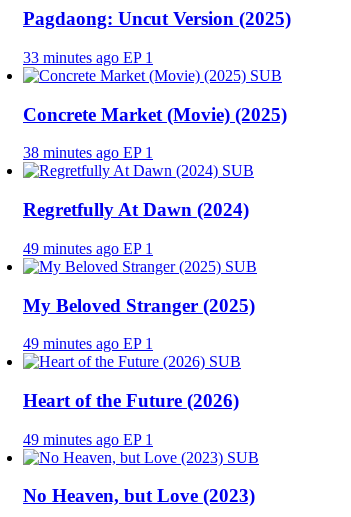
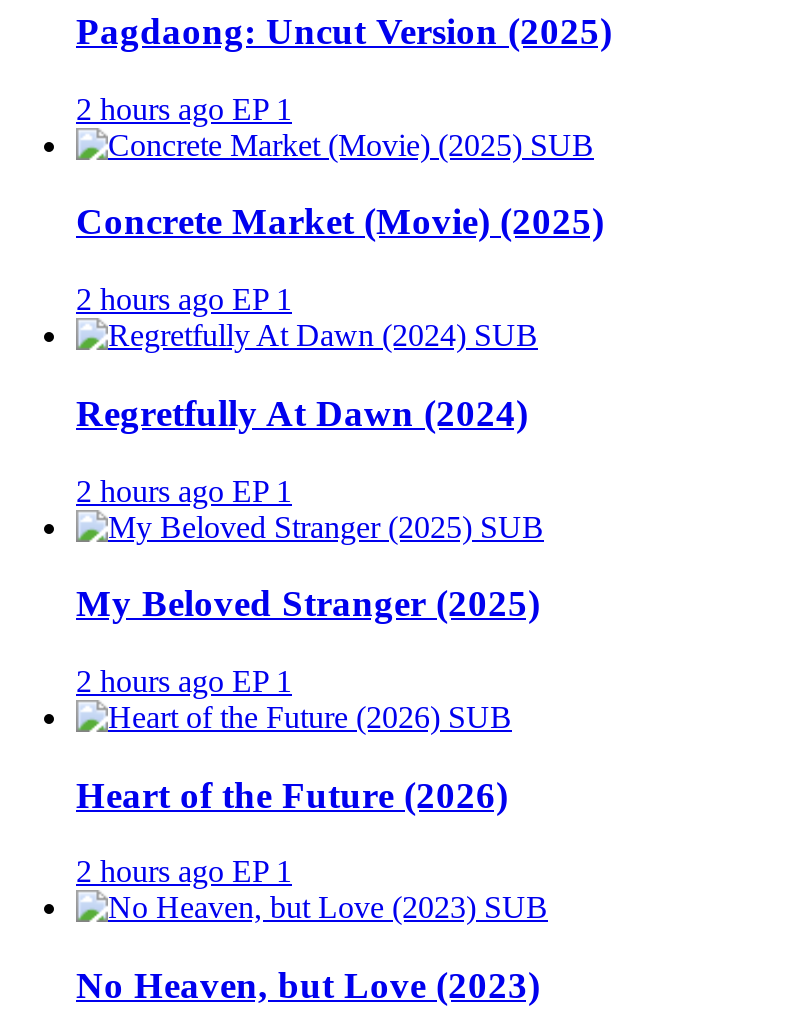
[23,49,153,66] 33 minutes ago EP 1 -> [76,91,292,125] 2 hours ago EP 1
[23,144,153,161] 38 minutes ago EP 1 -> [76,282,292,316] 2 hours ago EP 1
[23,240,153,257] 49 minutes ago EP 1 -> [76,473,292,507] 2 hours ago EP 1
[23,335,153,352] 49 minutes ago EP 1 -> [76,664,292,698] 2 hours ago EP 1
[23,431,153,448] 49 minutes ago EP 1 -> [76,855,292,889] 2 hours ago EP 1

